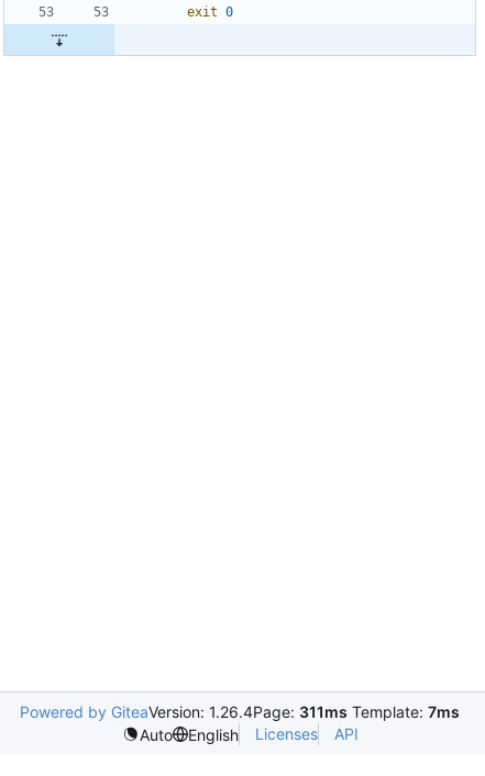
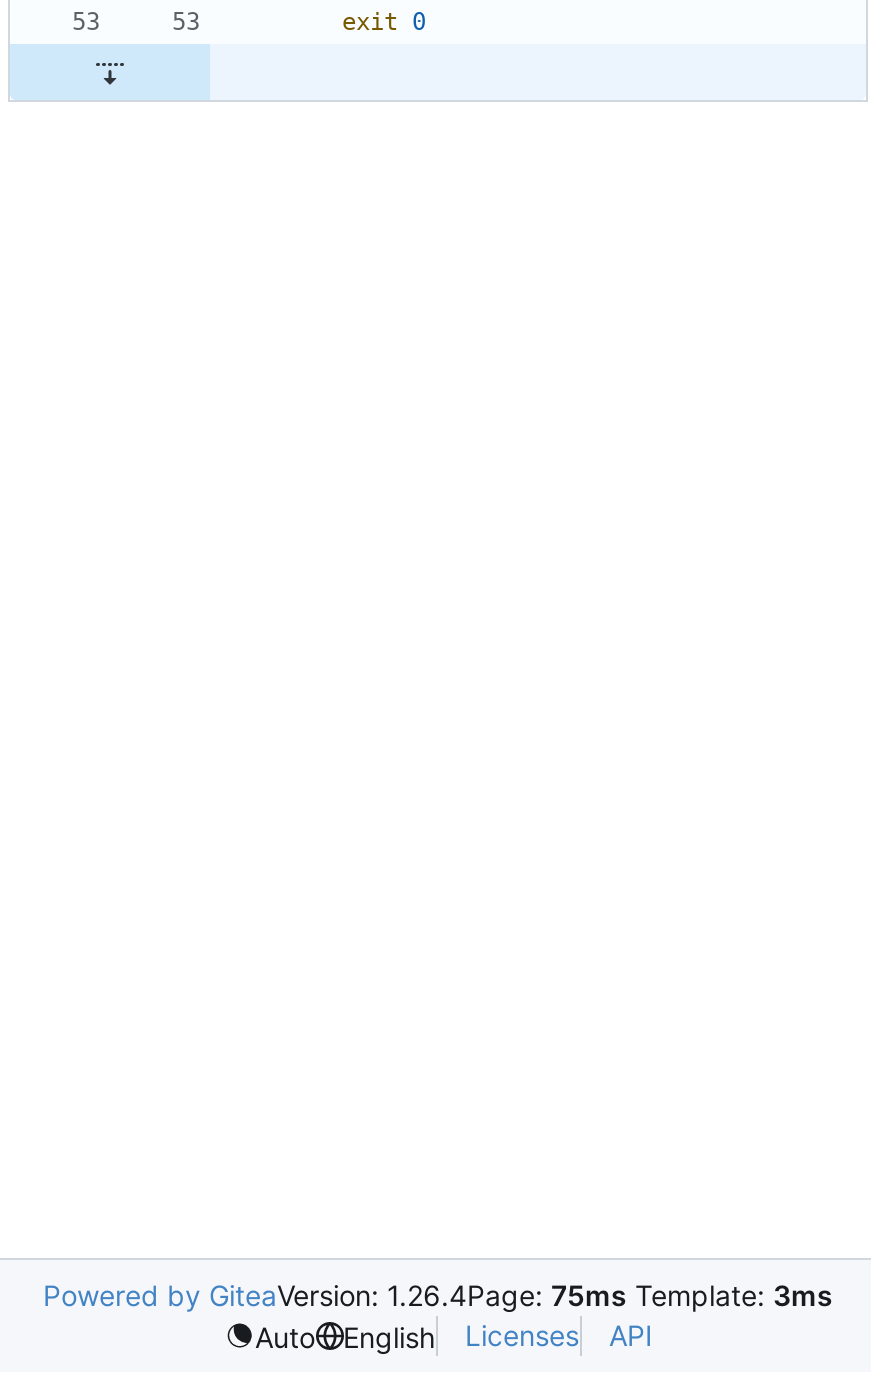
[20,702,460,721] Powered by GiteaVersion: 1.26.4Page: 311ms Template: 7ms -> [43,1278,833,1312] Powered by GiteaVersion: 1.26.4Page: 75ms Template: 3ms

